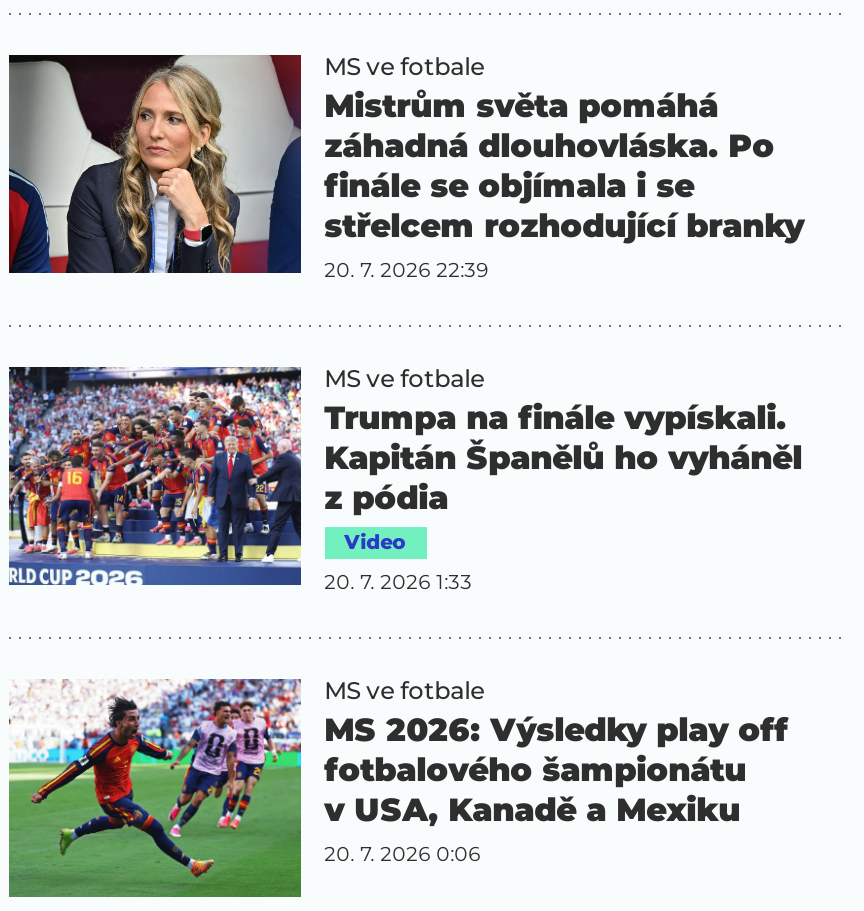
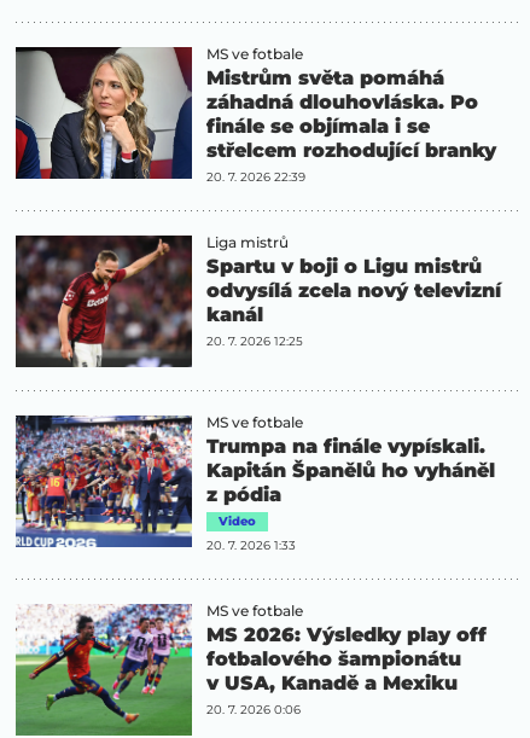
none -> [14,233,501,368] [image] | Liga mistrů | Spartu v boji o Ligu mistrů | odvysílá zcela nový televizní | kanál | 20. 7. 2026 12:25

